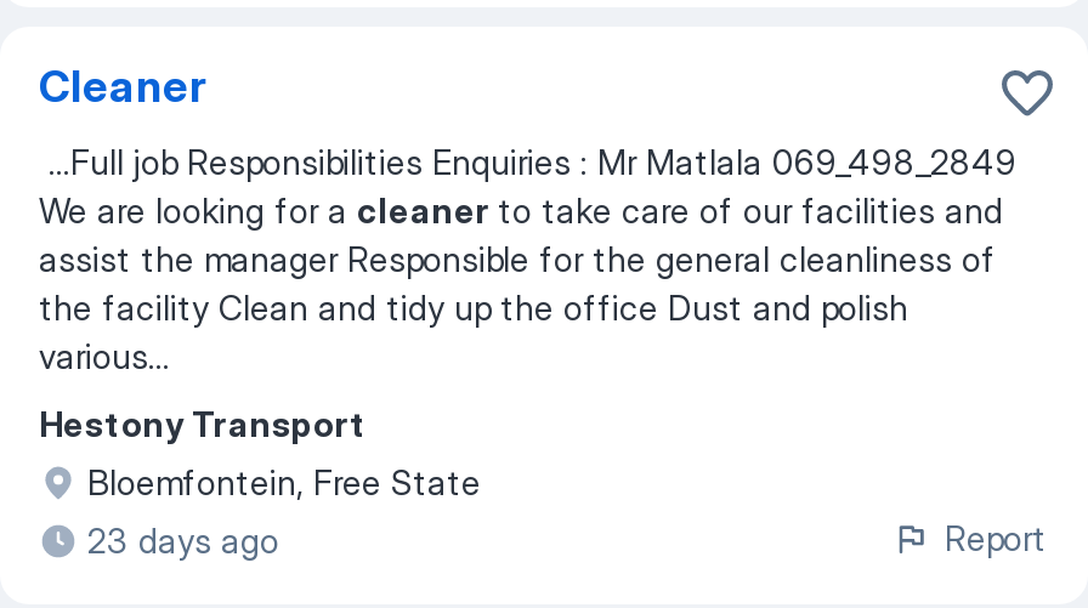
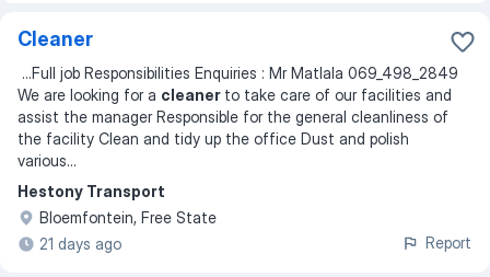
[87,519,279,561] 23 days ago -> [39,234,121,253] 21 days ago

